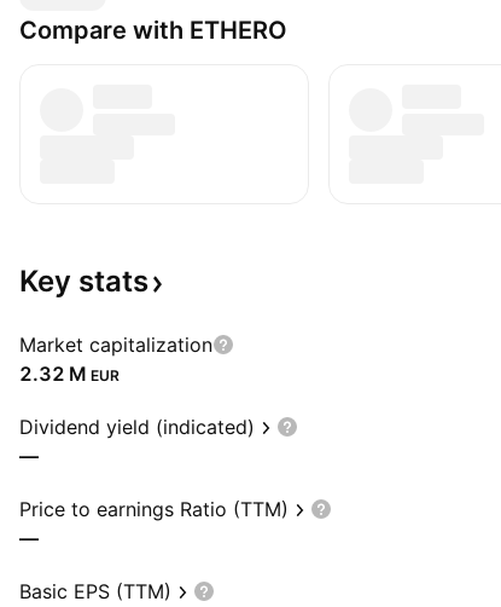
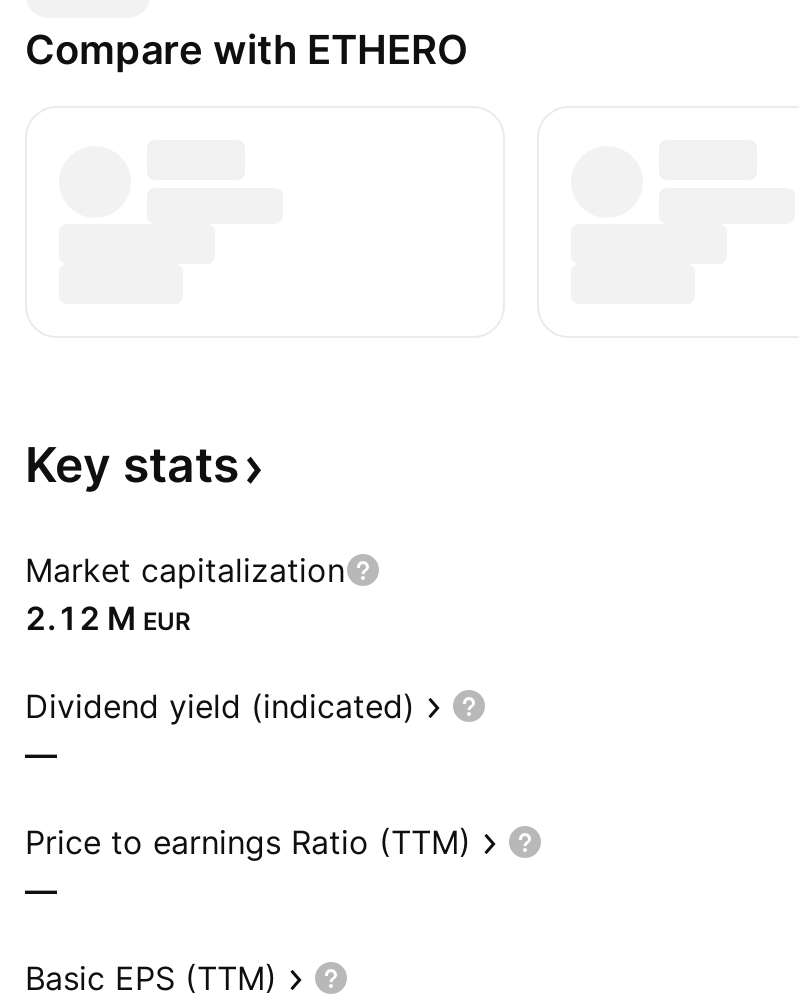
[19,362,120,386] 2.32 M EUR -> [25,598,191,638] 2.12 M EUR

